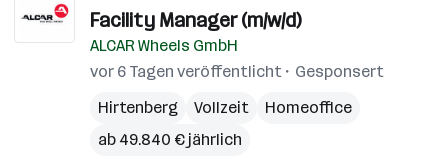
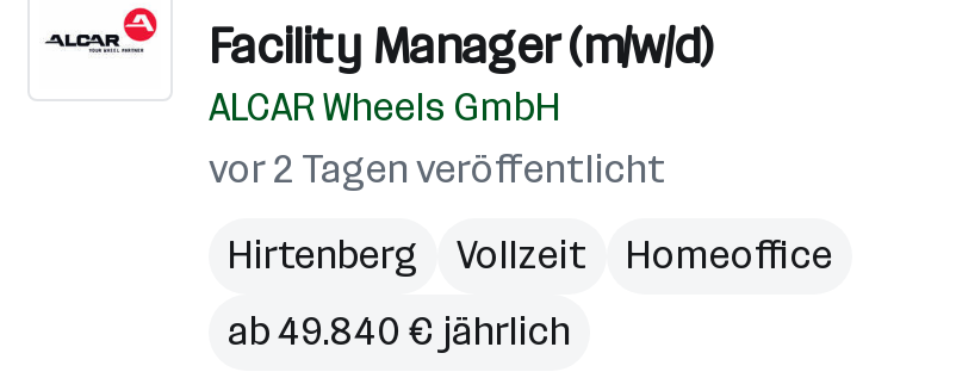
[90,62,384,81] vor 6 Tagen veröffentlicht | Gesponsert -> [209,147,666,192] vor 2 Tagen veröffentlicht

